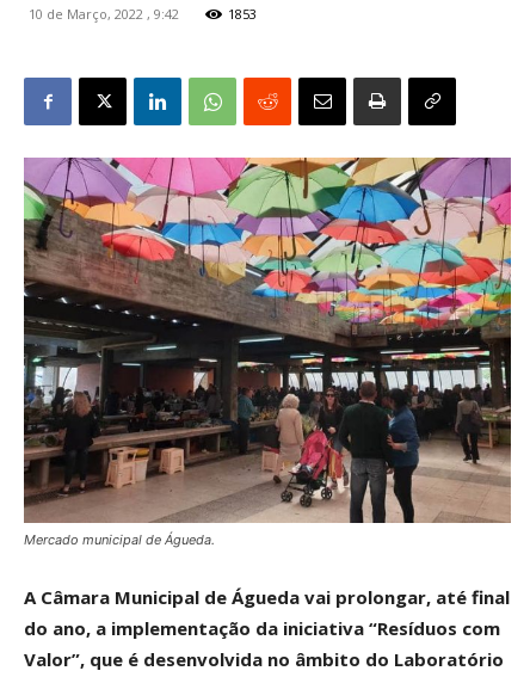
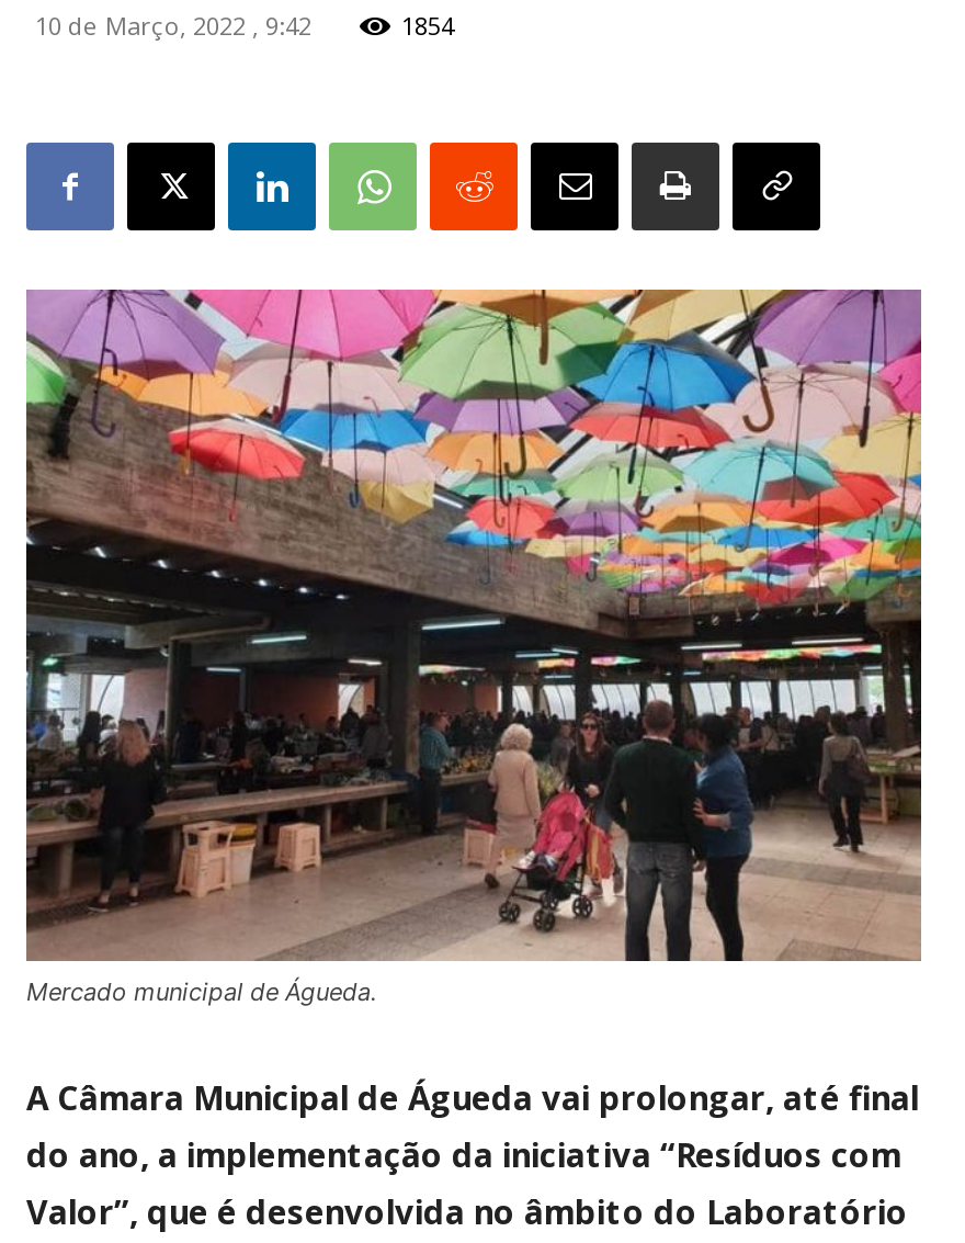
[228,5,257,23] 1853 -> [401,9,454,42] 1854

